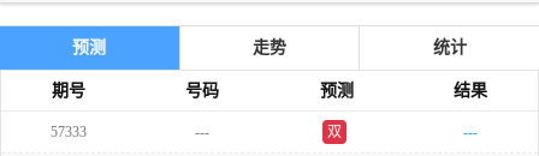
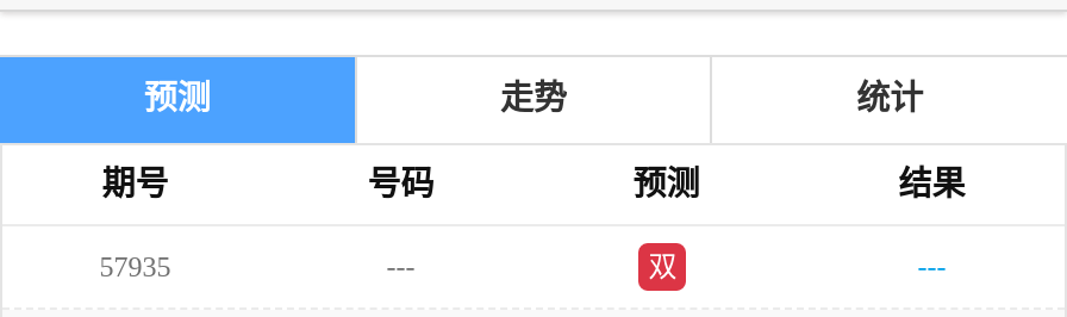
[50,124,86,140] 57333 -> [100,250,171,284] 57935

